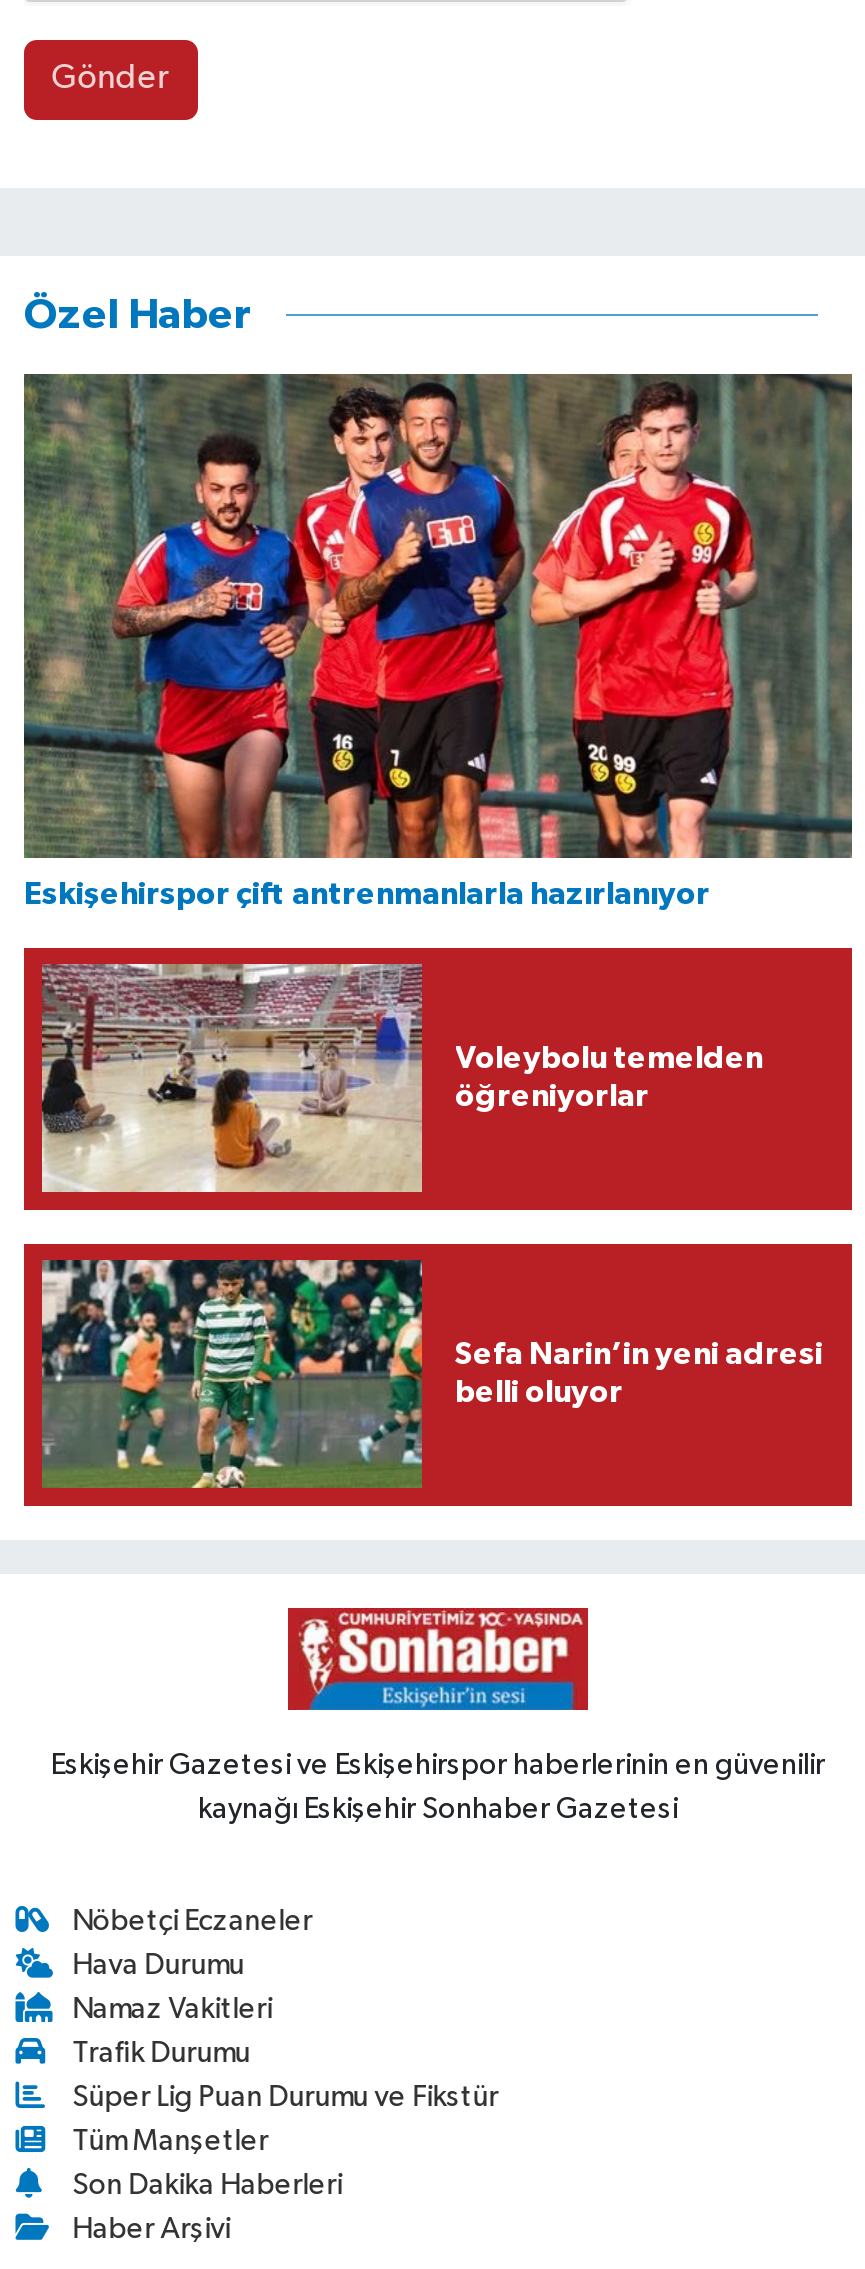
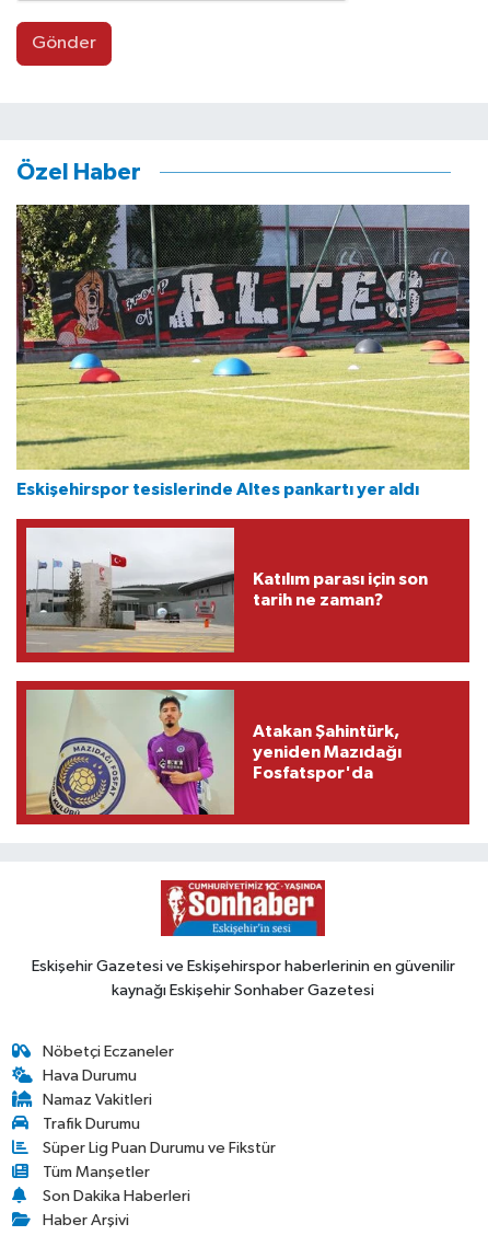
[22,372,854,910] [image] | Eskişehirspor çift antrenmanlarla hazırlanıyor -> [15,204,470,498] [image] | Eskişehirspor tesislerinde Altes pankartı yer aldı
[40,964,763,1192] [image] | Voleybolu temelden | öğreniyorlar -> [25,527,427,653] [image] | Katılım parası için son | tarih ne zaman?
[40,1258,823,1490] [image] | Sefa Narin’in yeni adresi | belli oluyor -> [25,689,401,816] [image] | Atakan Şahintürk, | yeniden Mazıdağı | Fosfatspor'da

